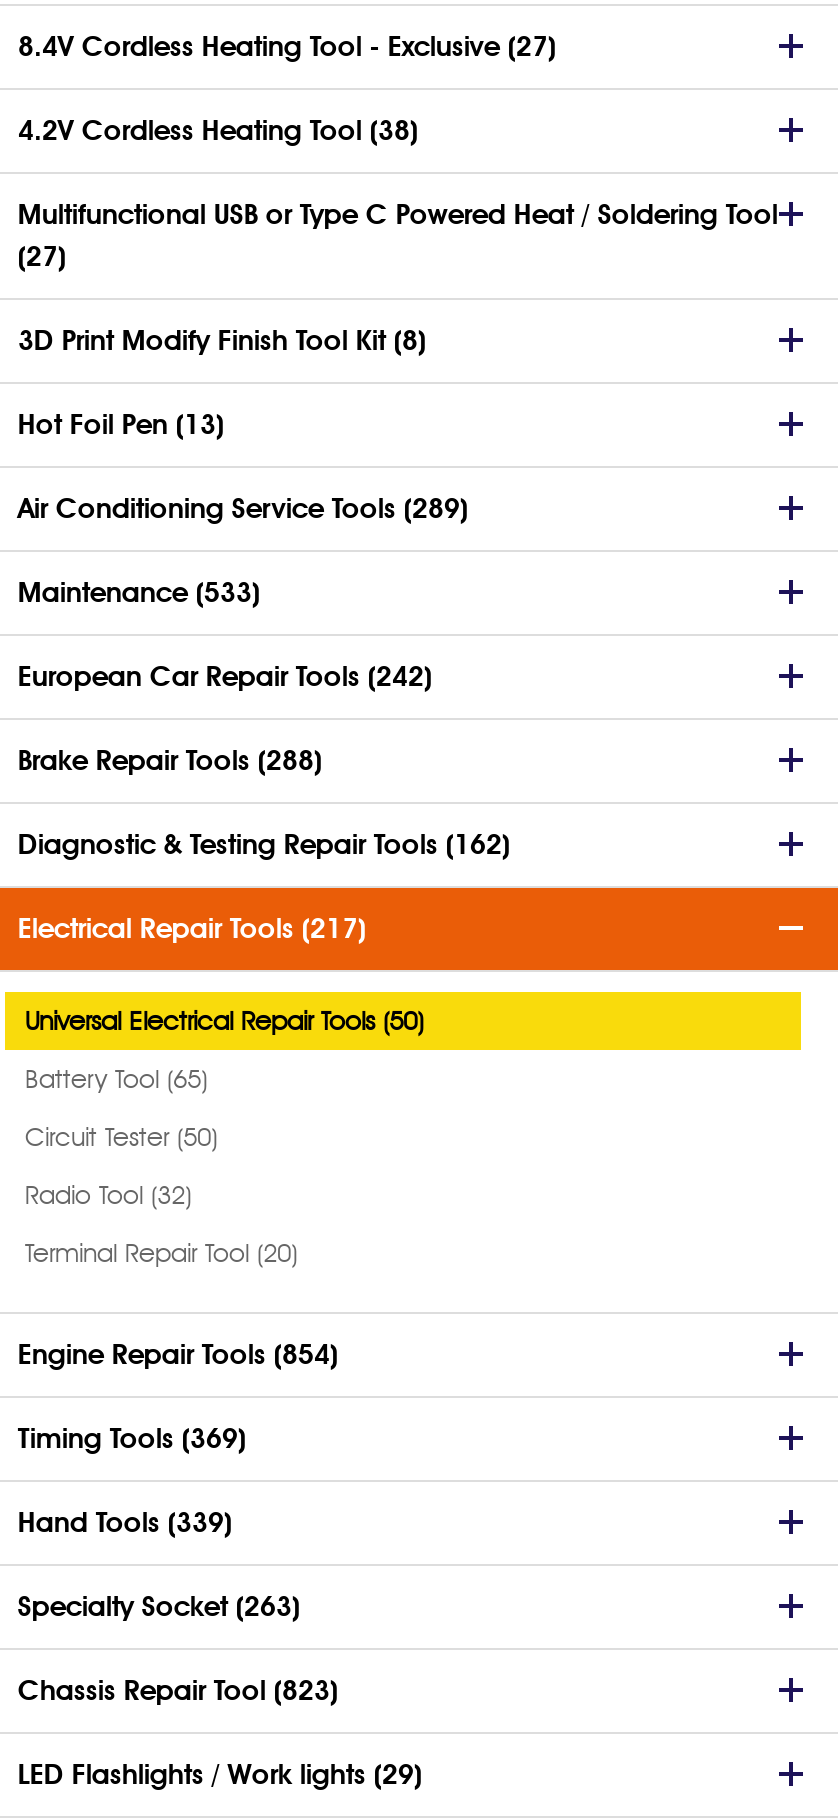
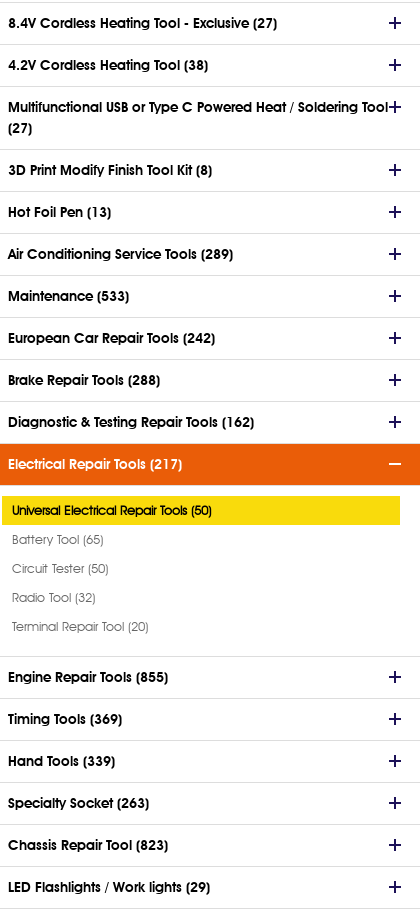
[18,1338,338,1370] Engine Repair Tools (854) -> [8,669,168,685] Engine Repair Tools (855)

